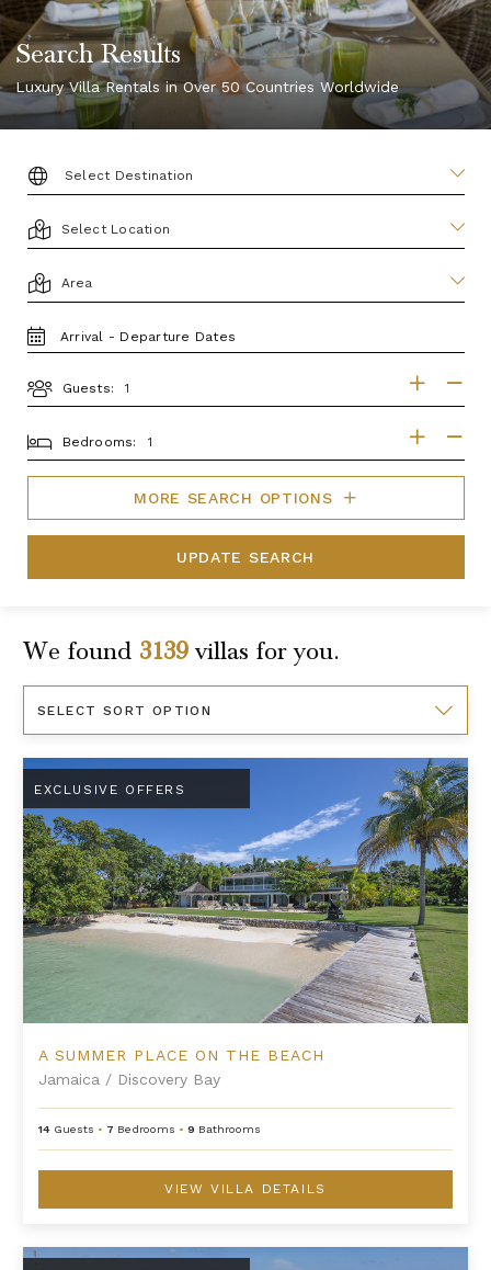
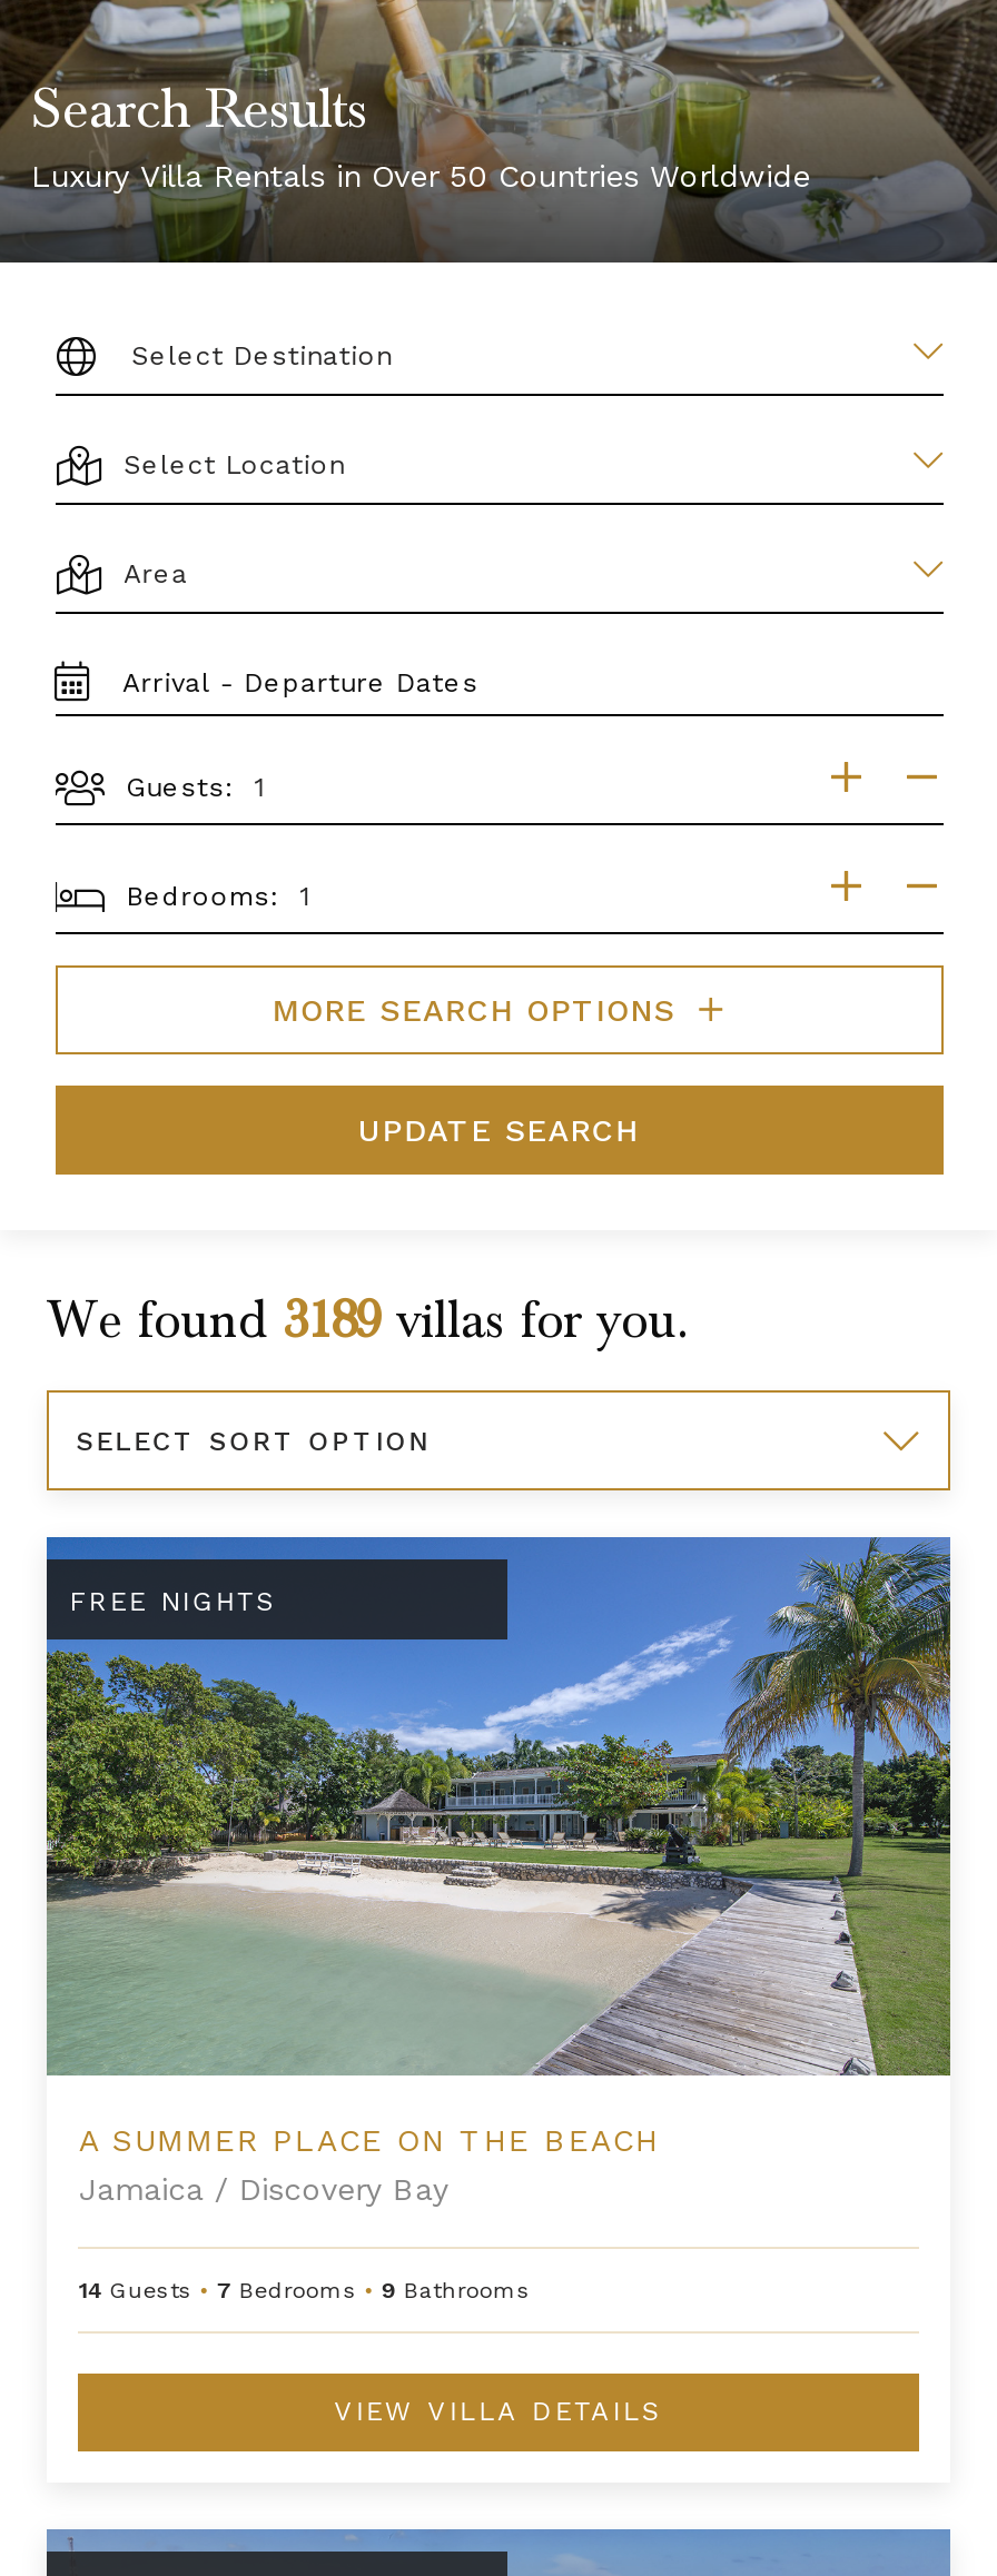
[23,636,340,667] We found 3139 villas for you. -> [47,1291,690,1353] We found 3189 villas for you.
[34,782,186,798] EXCLUSIVE OFFERS -> [69,1587,277,1618] FREE NIGHTS

